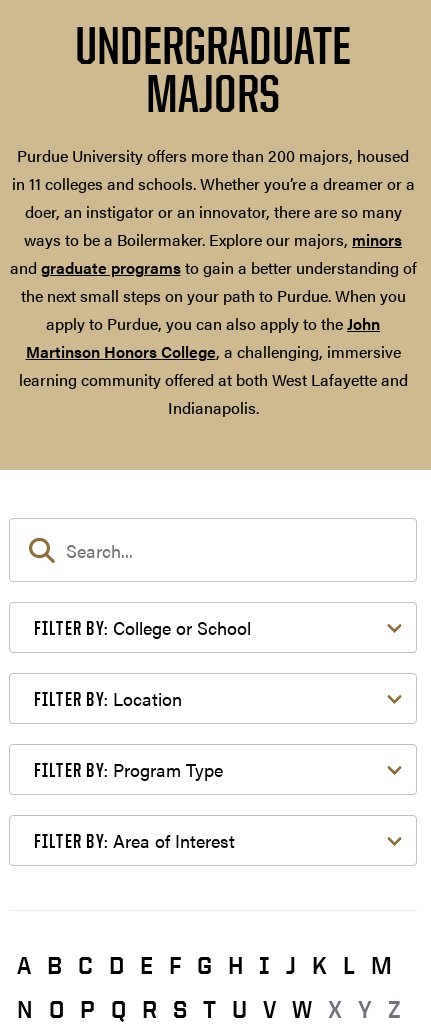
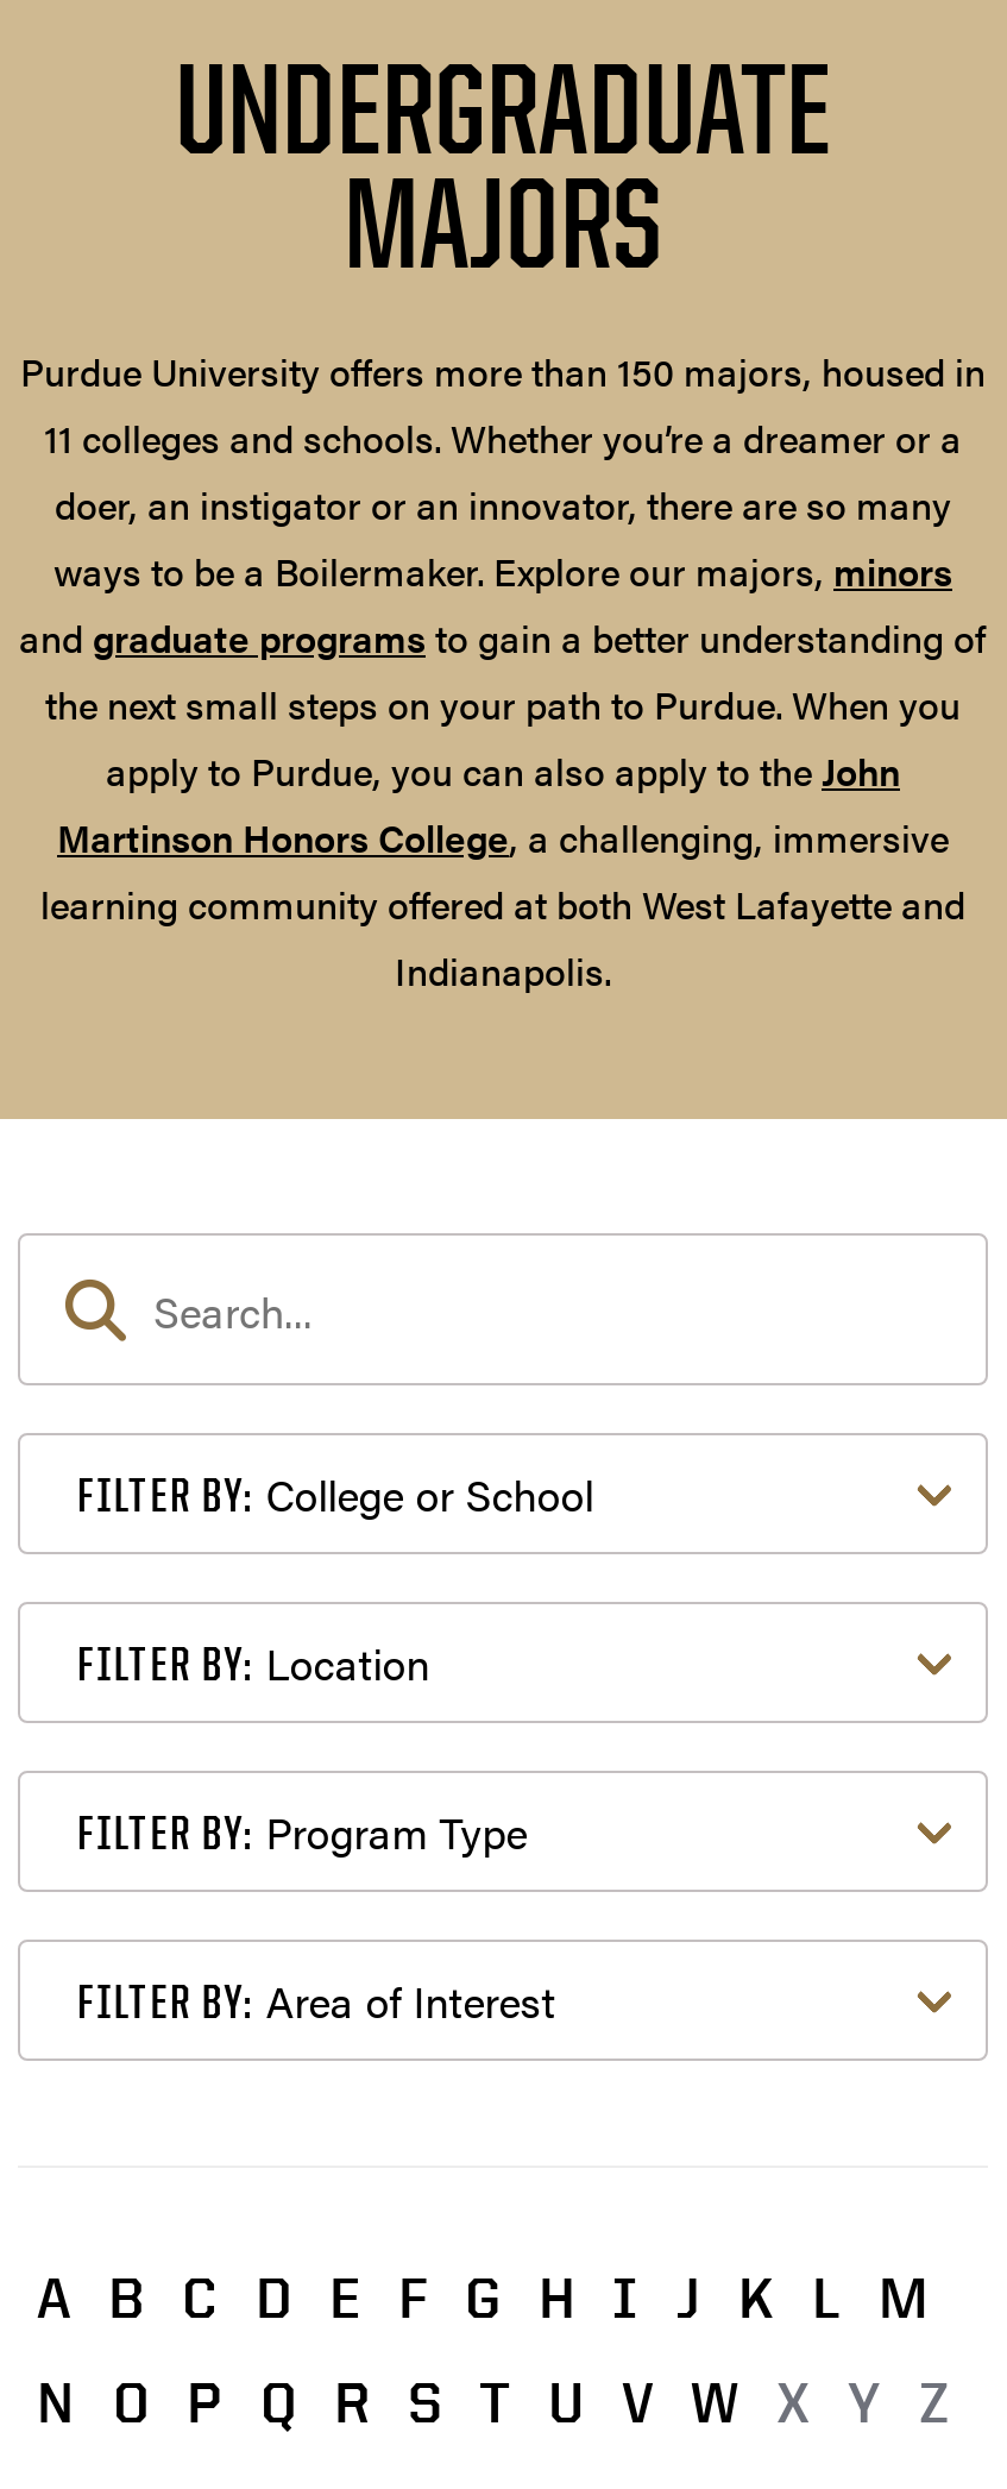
[11,144,414,195] Purdue University offers more than 200 majors, housed | in 11 colleges and schools. Whether you’re a dreamer or a -> [20,344,986,465] Purdue University offers more than 150 majors, housed in | 11 colleges and schools. Whether you’re a dreamer or a

